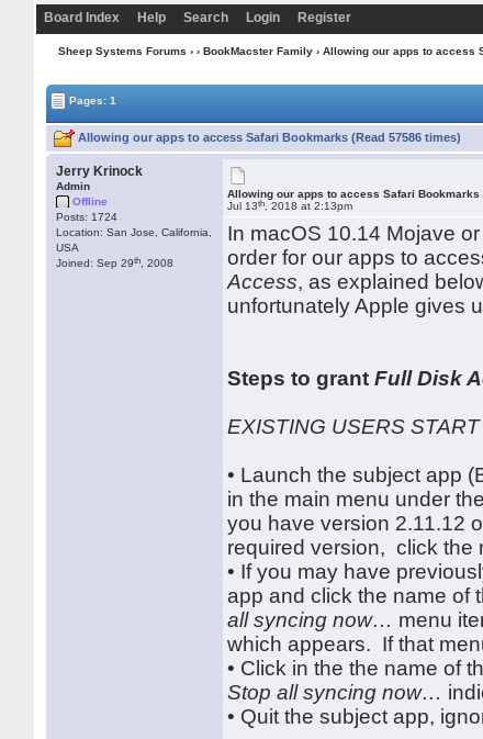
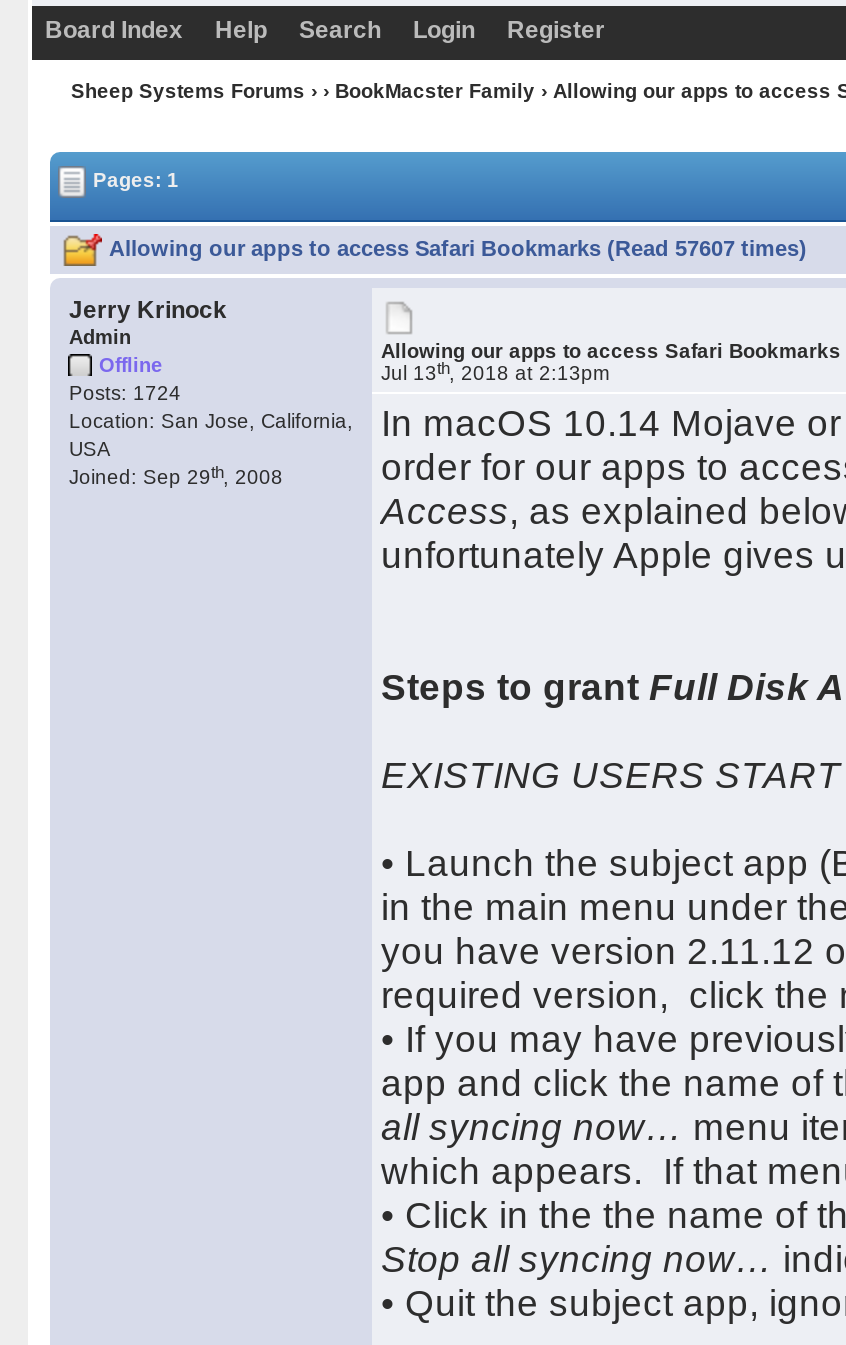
[75,131,462,144] Allowing our apps to access Safari Bookmarks (Read 57586 times) -> [103,236,807,260] Allowing our apps to access Safari Bookmarks (Read 57607 times)

